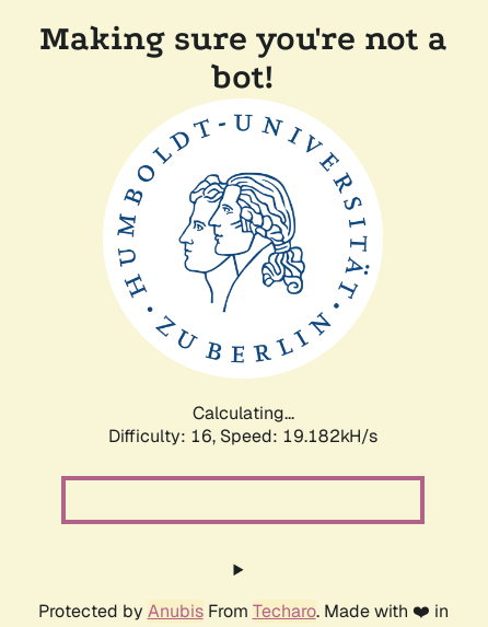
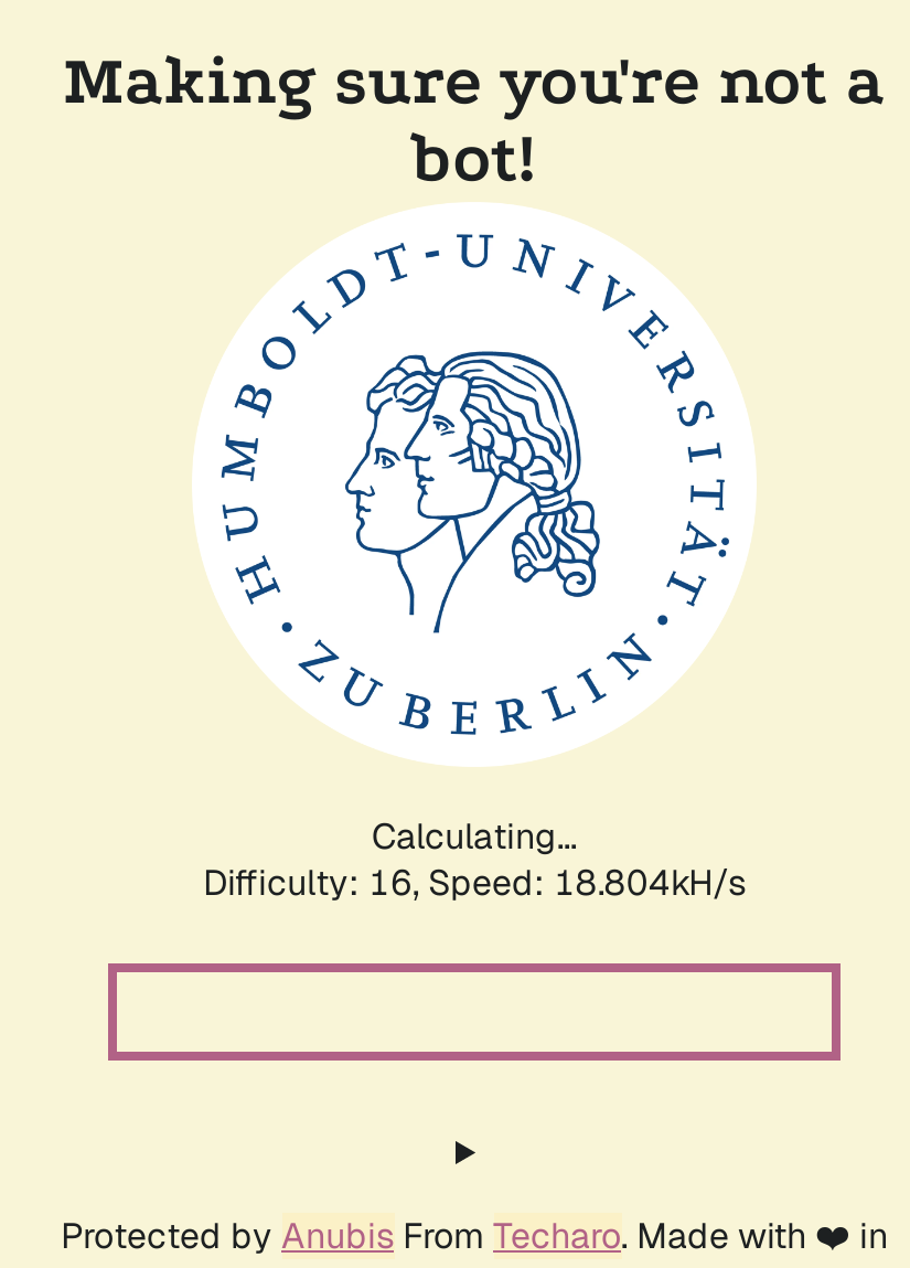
[108,425,377,448] Difficulty: 16, Speed: 19.182kH/s -> [203,860,746,906] Difficulty: 16, Speed: 18.804kH/s

